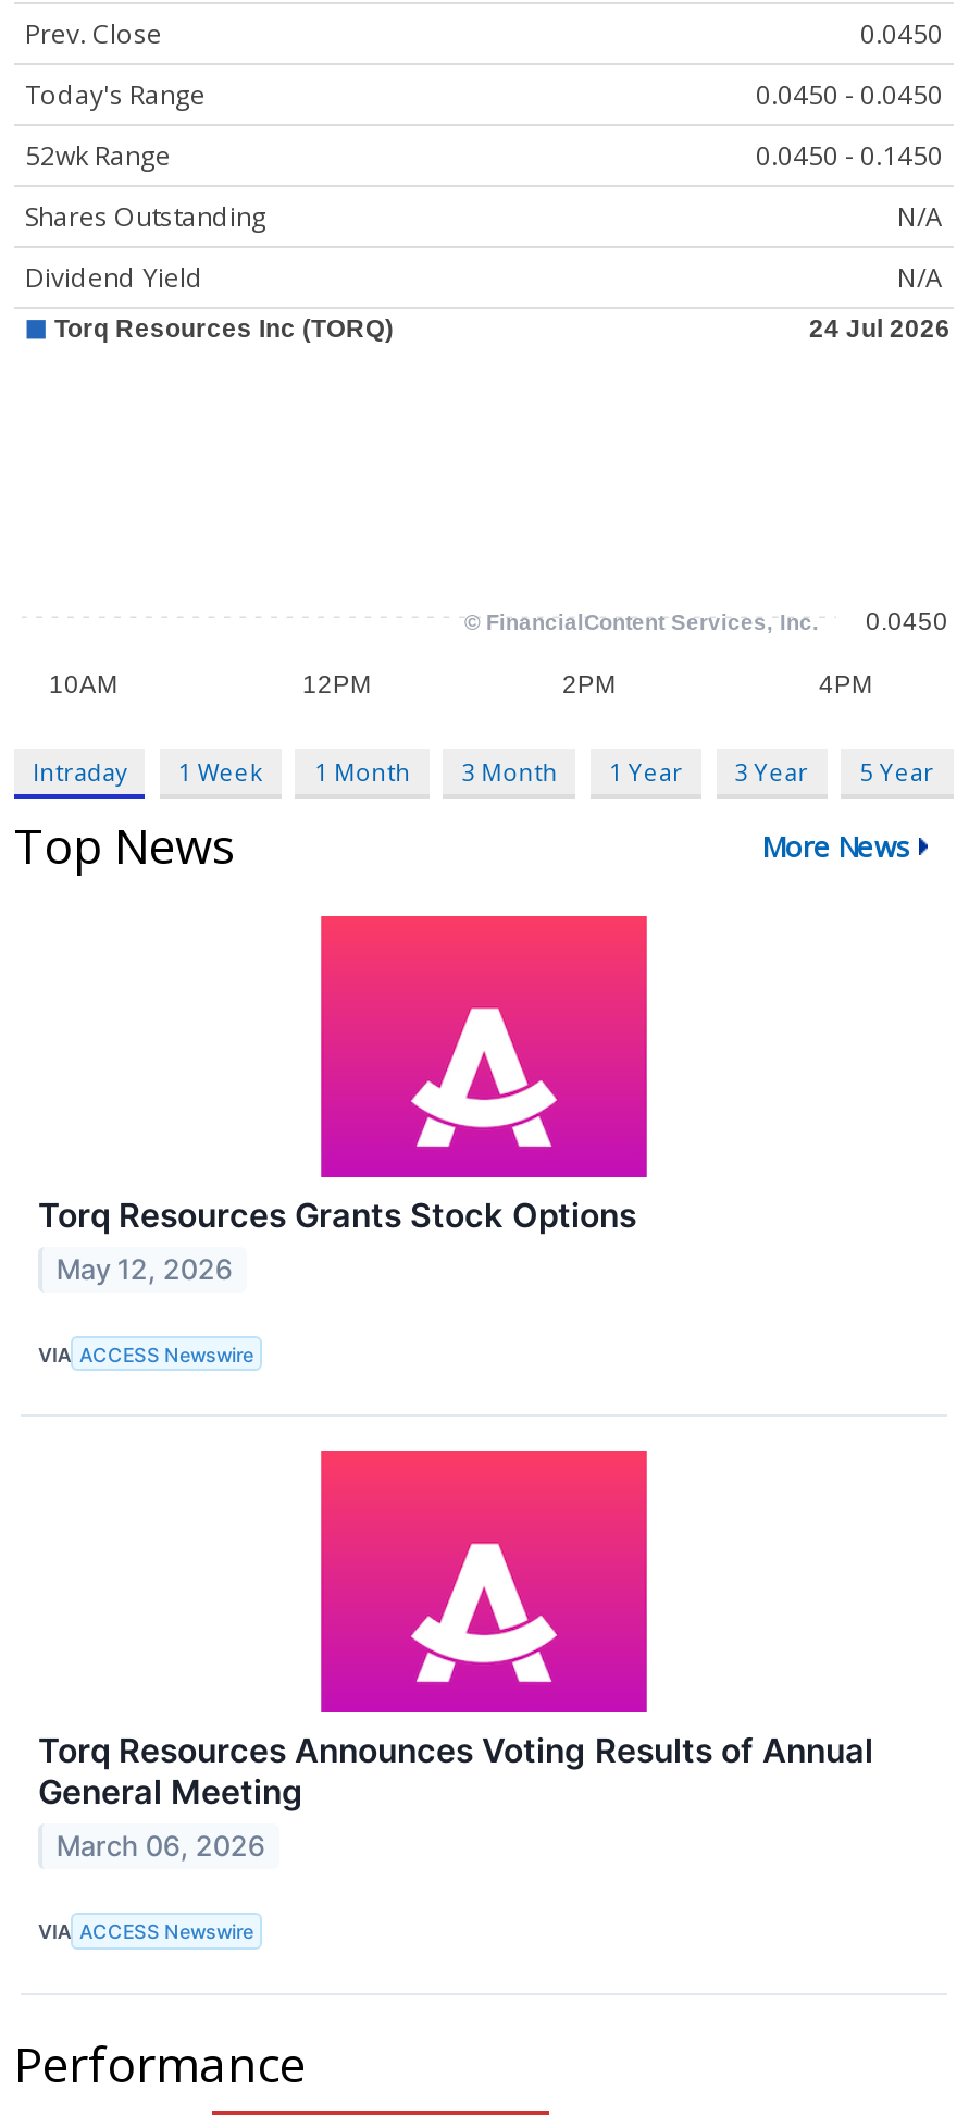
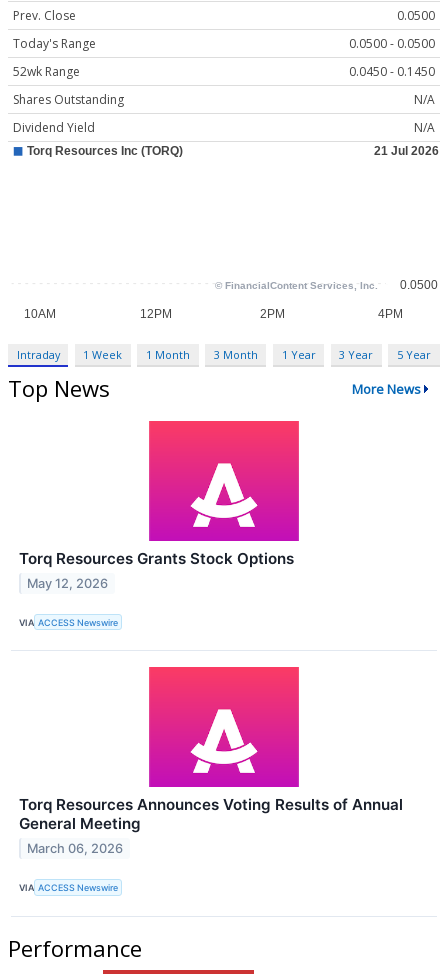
[860,16,943,53] 0.0450 -> [397,7,435,24] 0.0500
[756,77,943,114] 0.0450 - 0.0450 -> [349,35,435,52] 0.0500 - 0.0500

